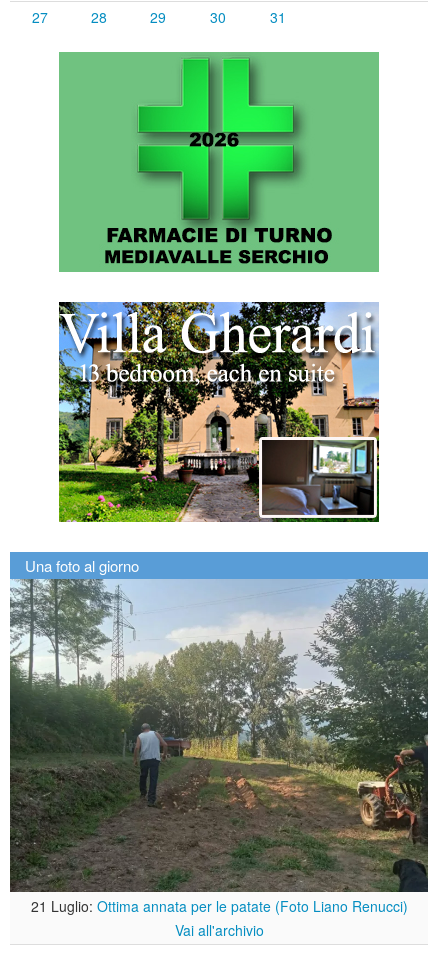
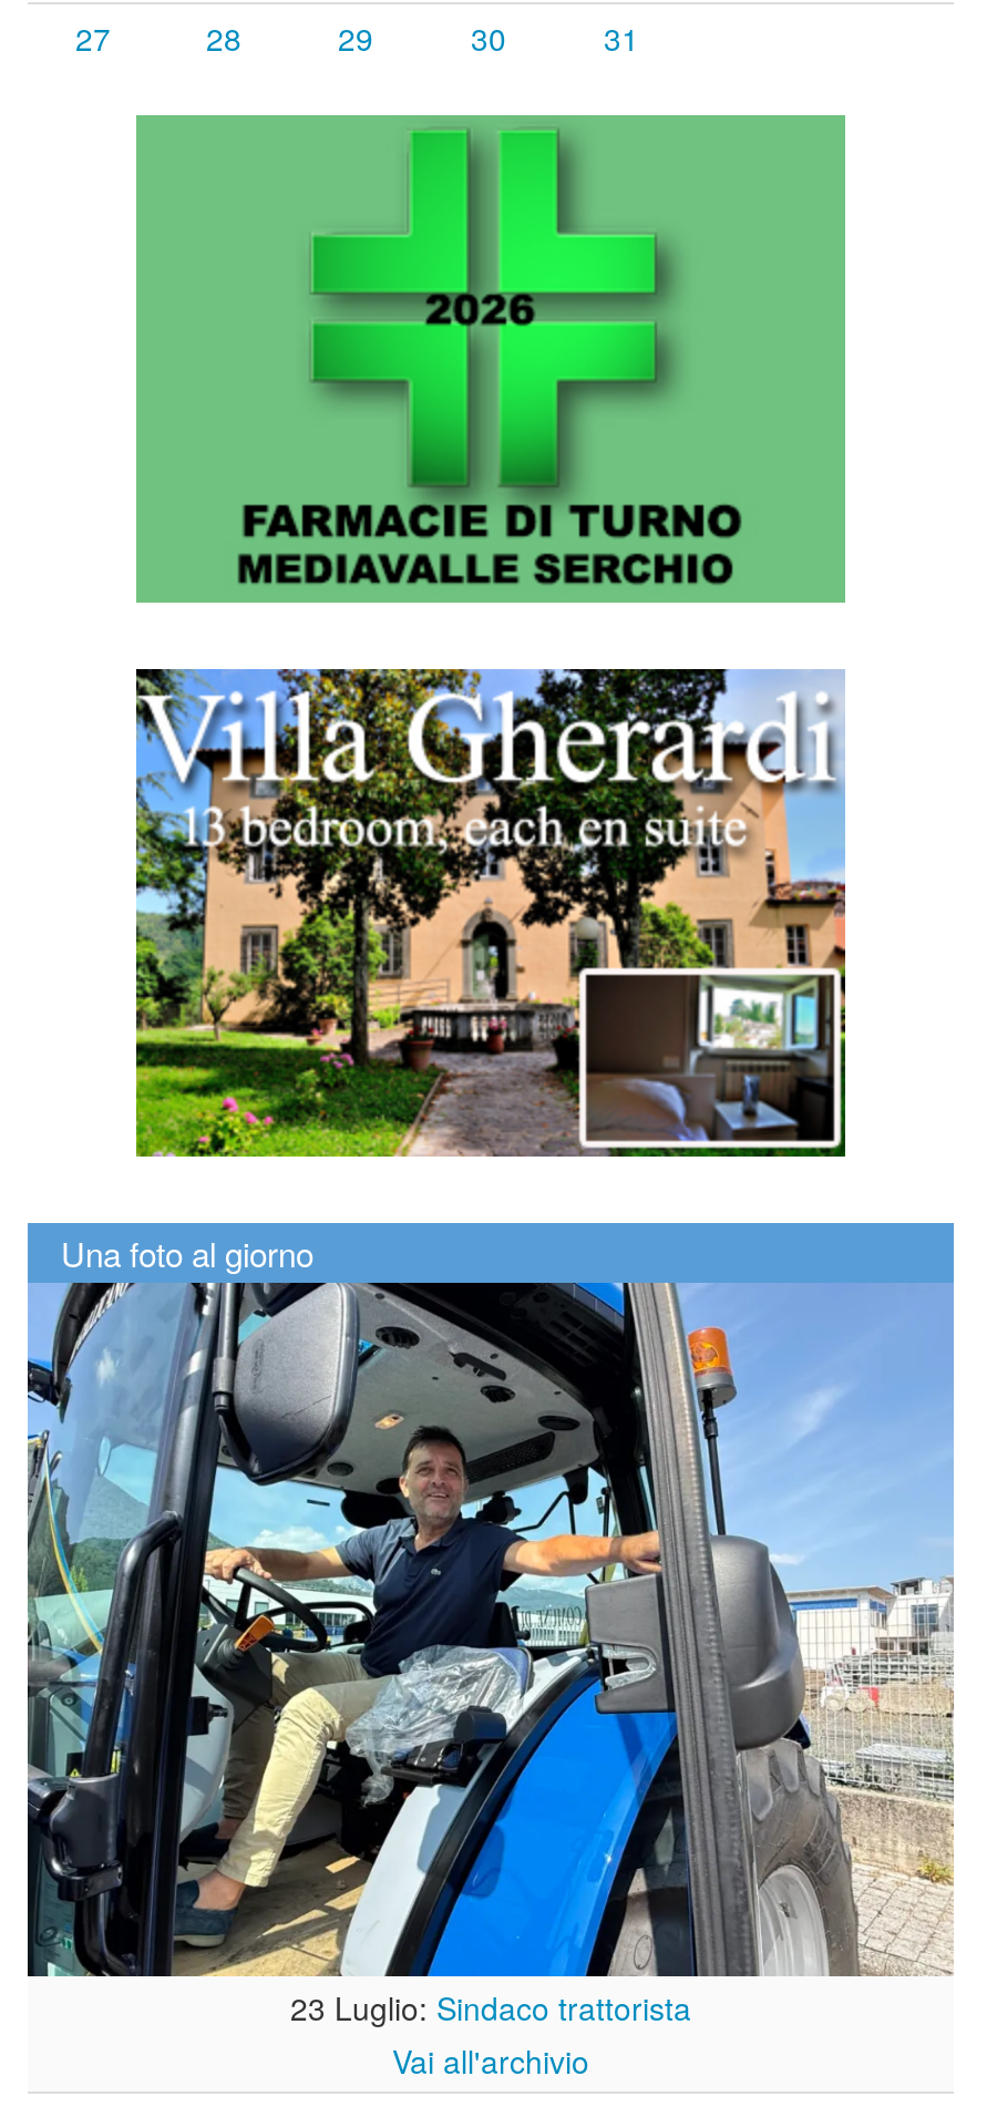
[9,578,429,916] [image] | 21 Luglio: Ottima annata per le patate (Foto Liano Renucci) -> [28,1281,954,2030] [image] | 23 Luglio: Sindaco trattorista

